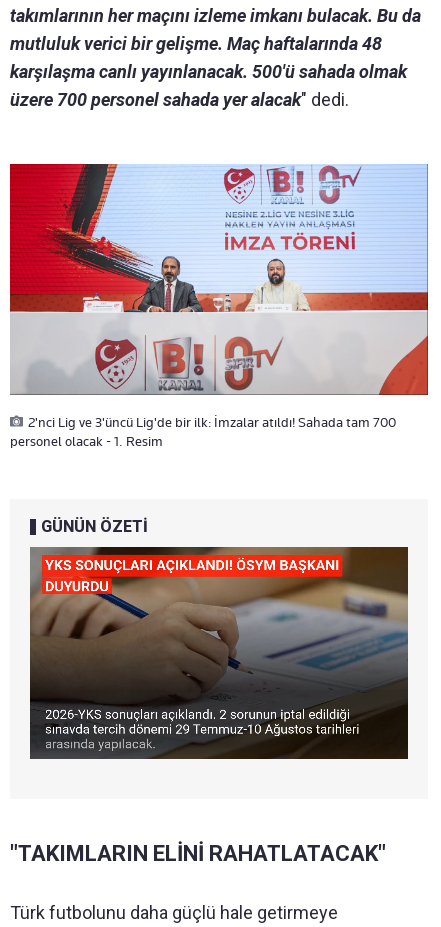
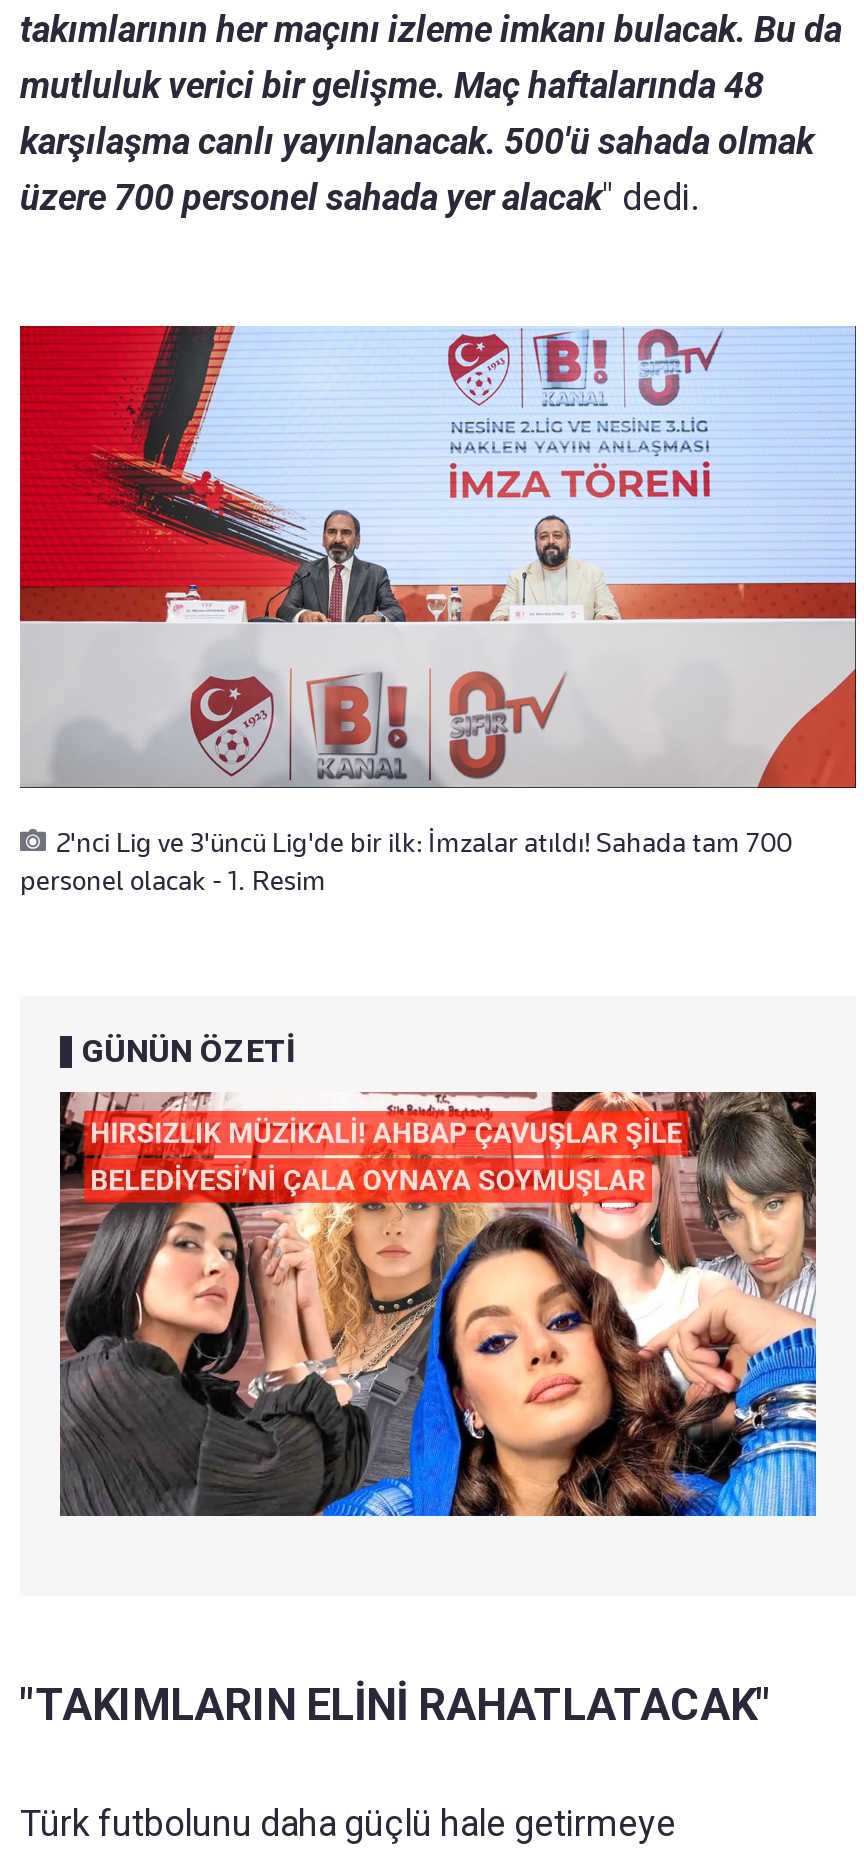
[30,546,409,760] [image] -> [60,1090,818,1518] [image]

